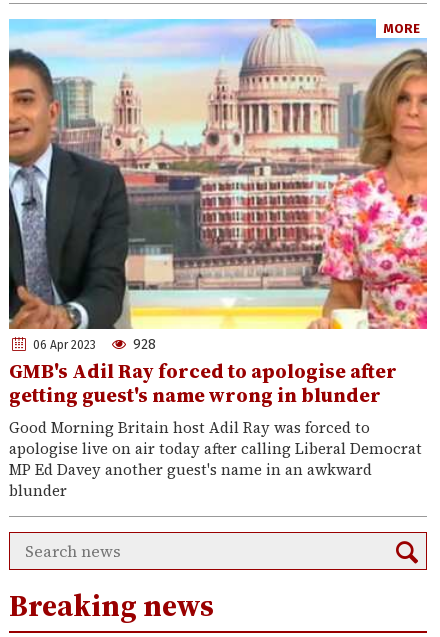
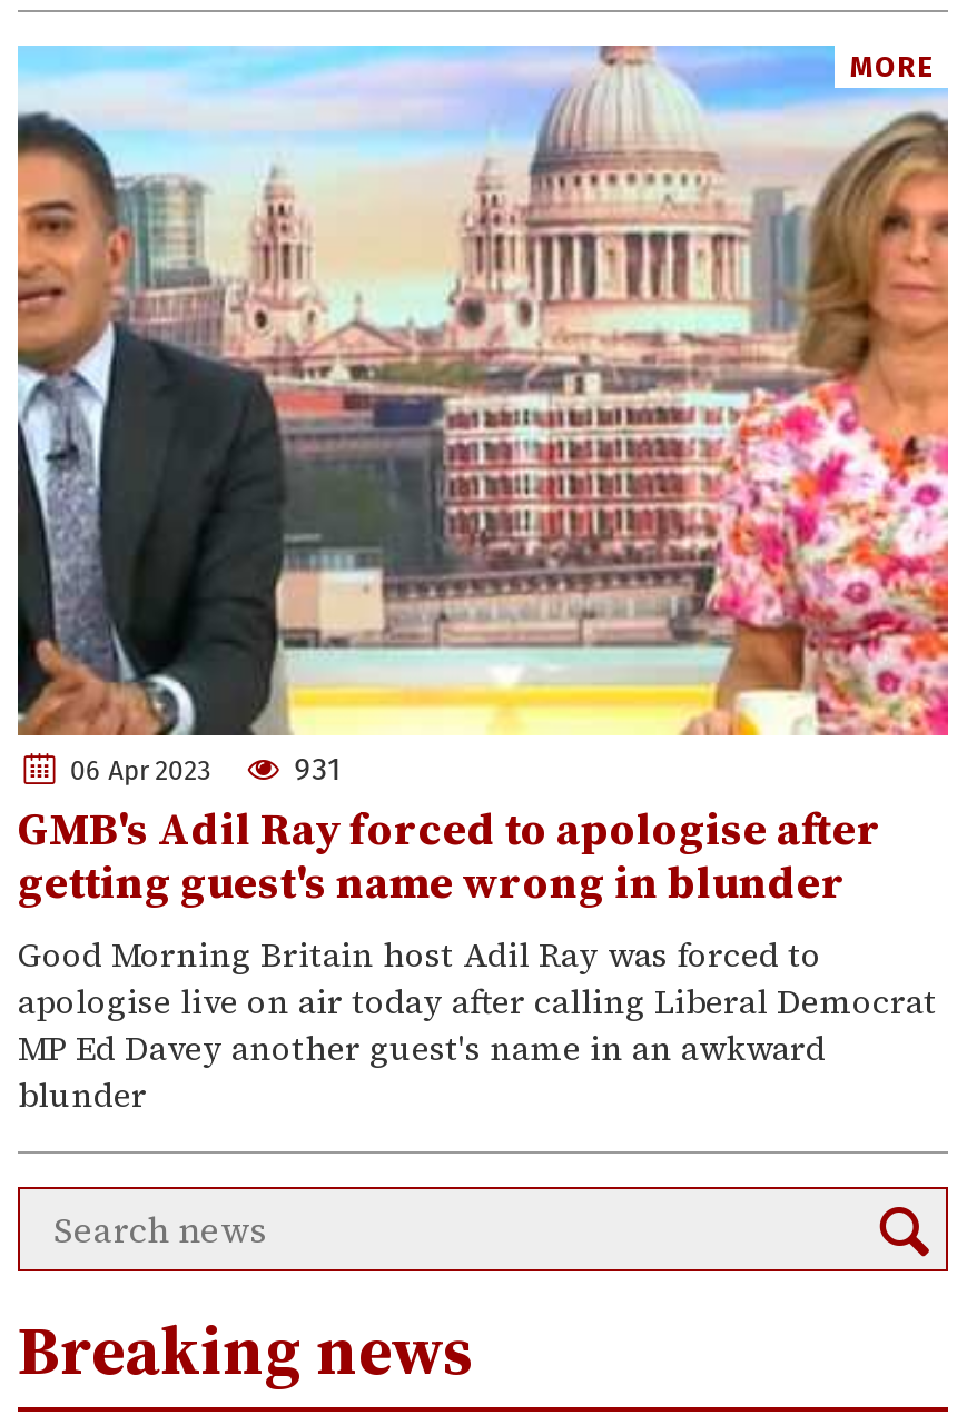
[129,336,156,353] 928 -> [285,751,343,789] 931

